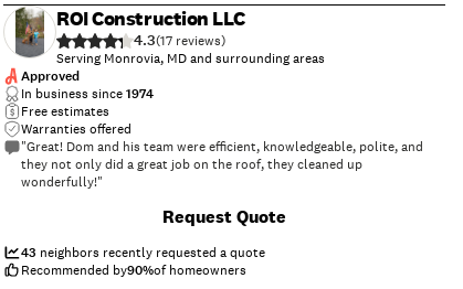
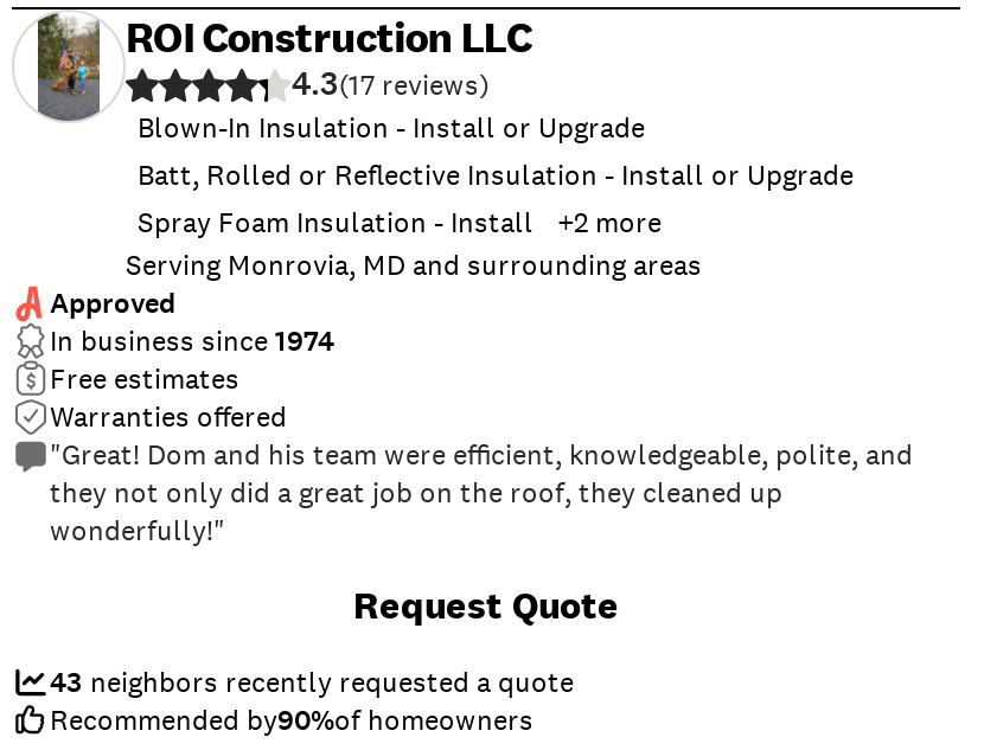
none -> [138,109,854,242] Blown-In Insulation - Install or Upgrade | Batt, Rolled or Reflective Insulation - Install or Upgrade | Spray Foam Insulation - Install | +2 more

